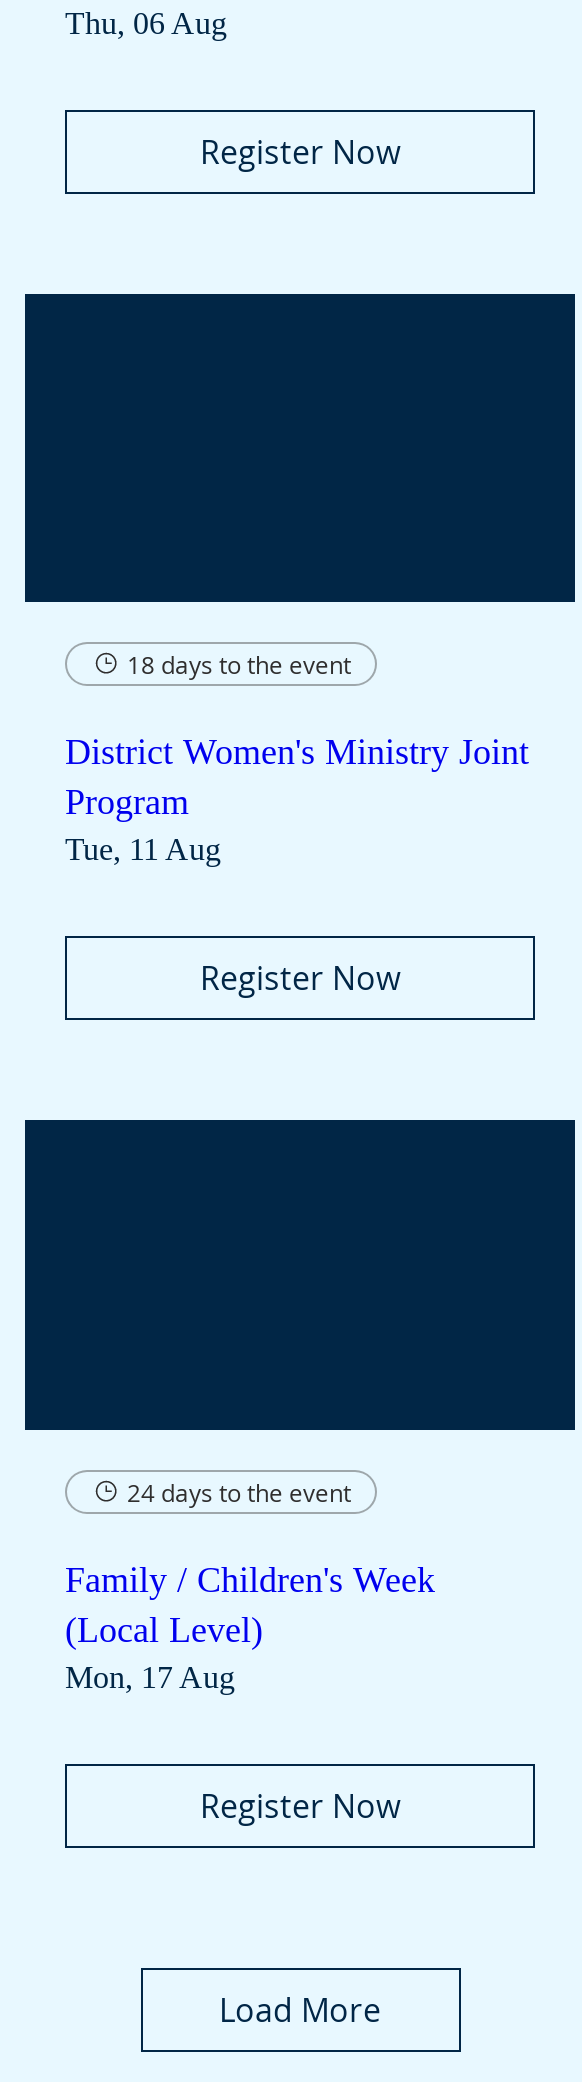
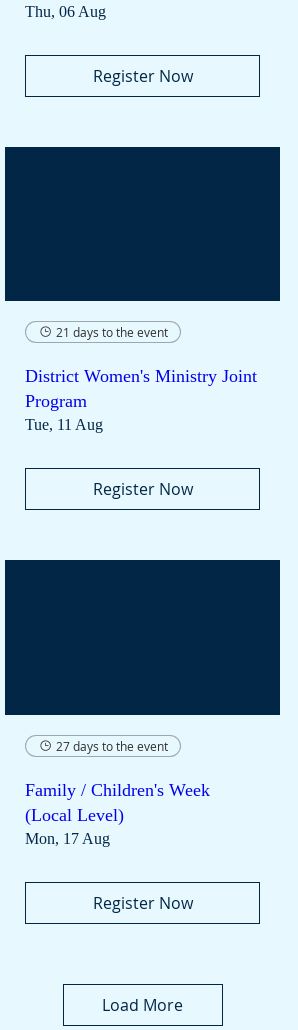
[127,649,351,681] 18 days to the event -> [56,324,168,340] 21 days to the event
[127,1476,351,1508] 24 days to the event -> [56,738,168,754] 27 days to the event

